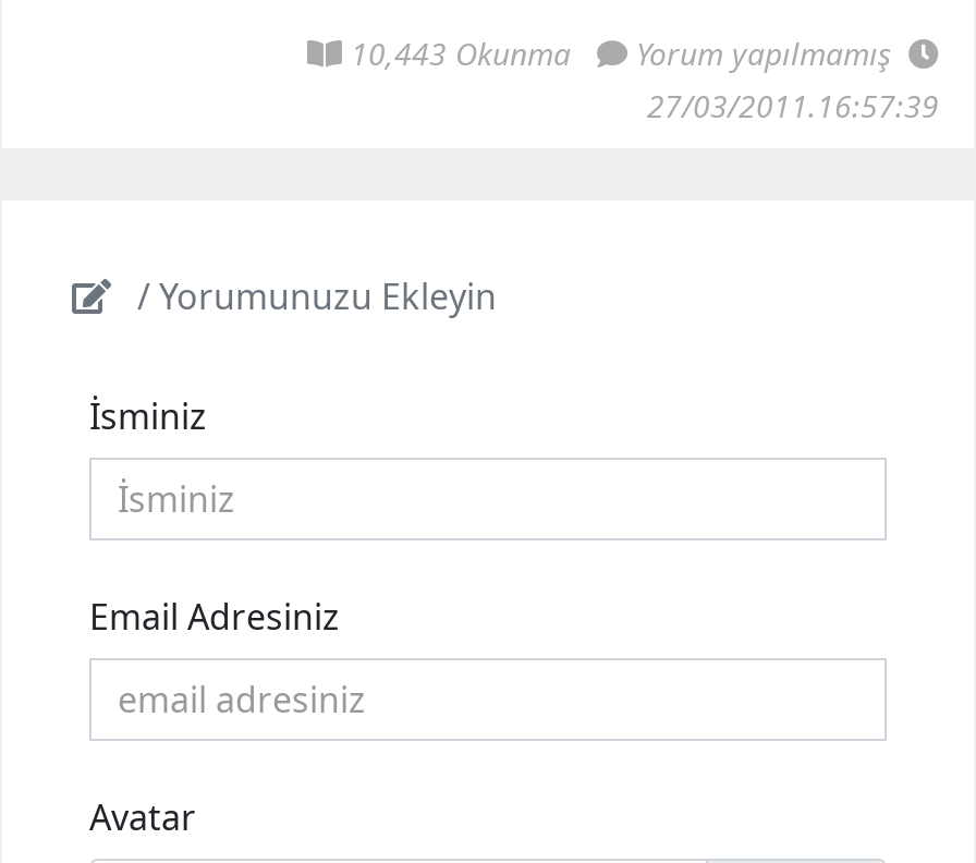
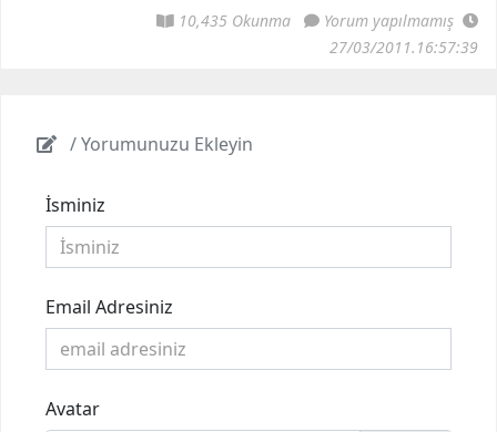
[342,33,891,75] 10,443 Okunma Yorum yapılmamış -> [174,10,454,31] 10,435 Okunma Yorum yapılmamış

